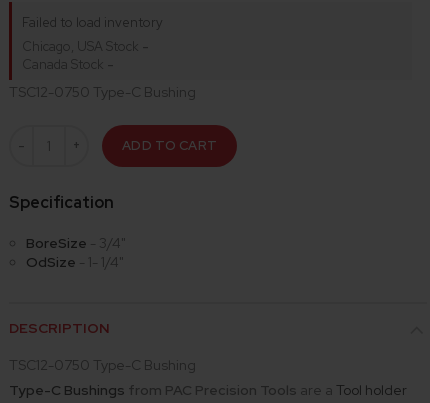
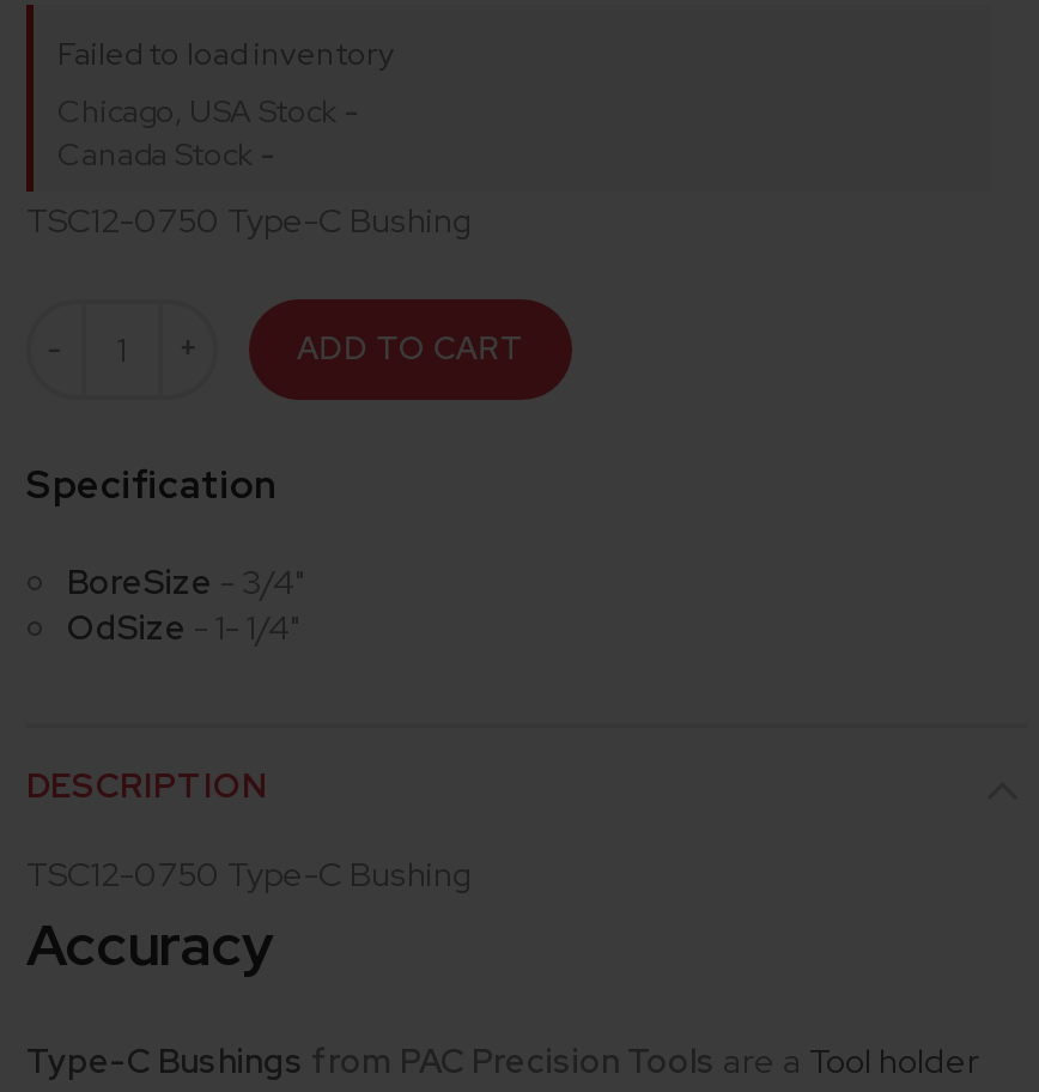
none -> [26,908,273,982] Accuracy

